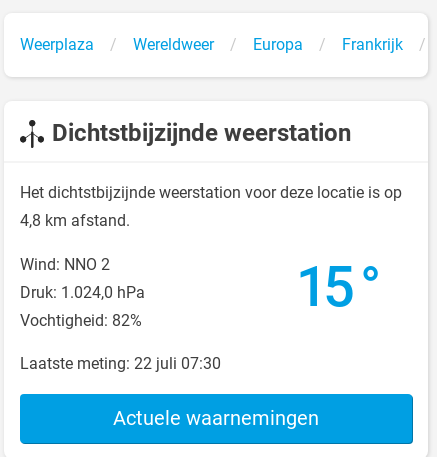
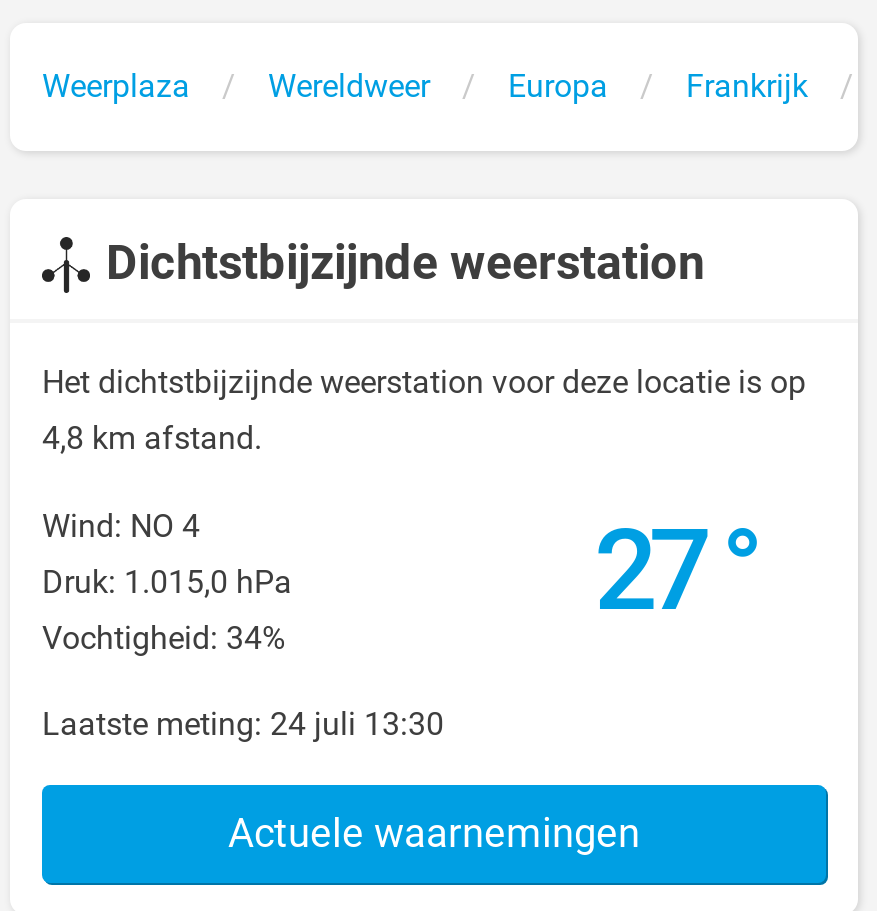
[20,255,110,274] Wind: NNO 2 -> [42,508,200,546] Wind: NO 4
[296,254,376,320] 15 ° -> [594,506,754,638] 27 °
[20,283,145,302] Druk: 1.024,0 hPa -> [42,564,292,602] Druk: 1.015,0 hPa
[20,311,142,330] Vochtigheid: 82% -> [42,620,286,658] Vochtigheid: 34%
[20,354,221,373] Laatste meting: 22 juli 07:30 -> [42,706,444,744] Laatste meting: 24 juli 13:30

